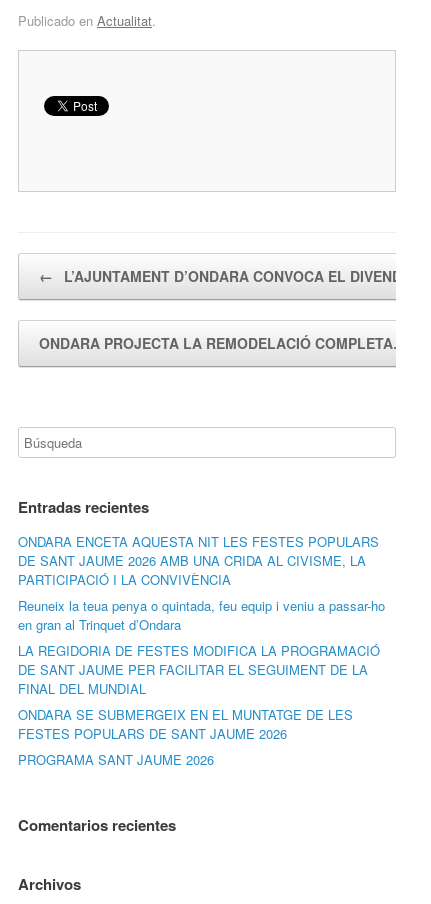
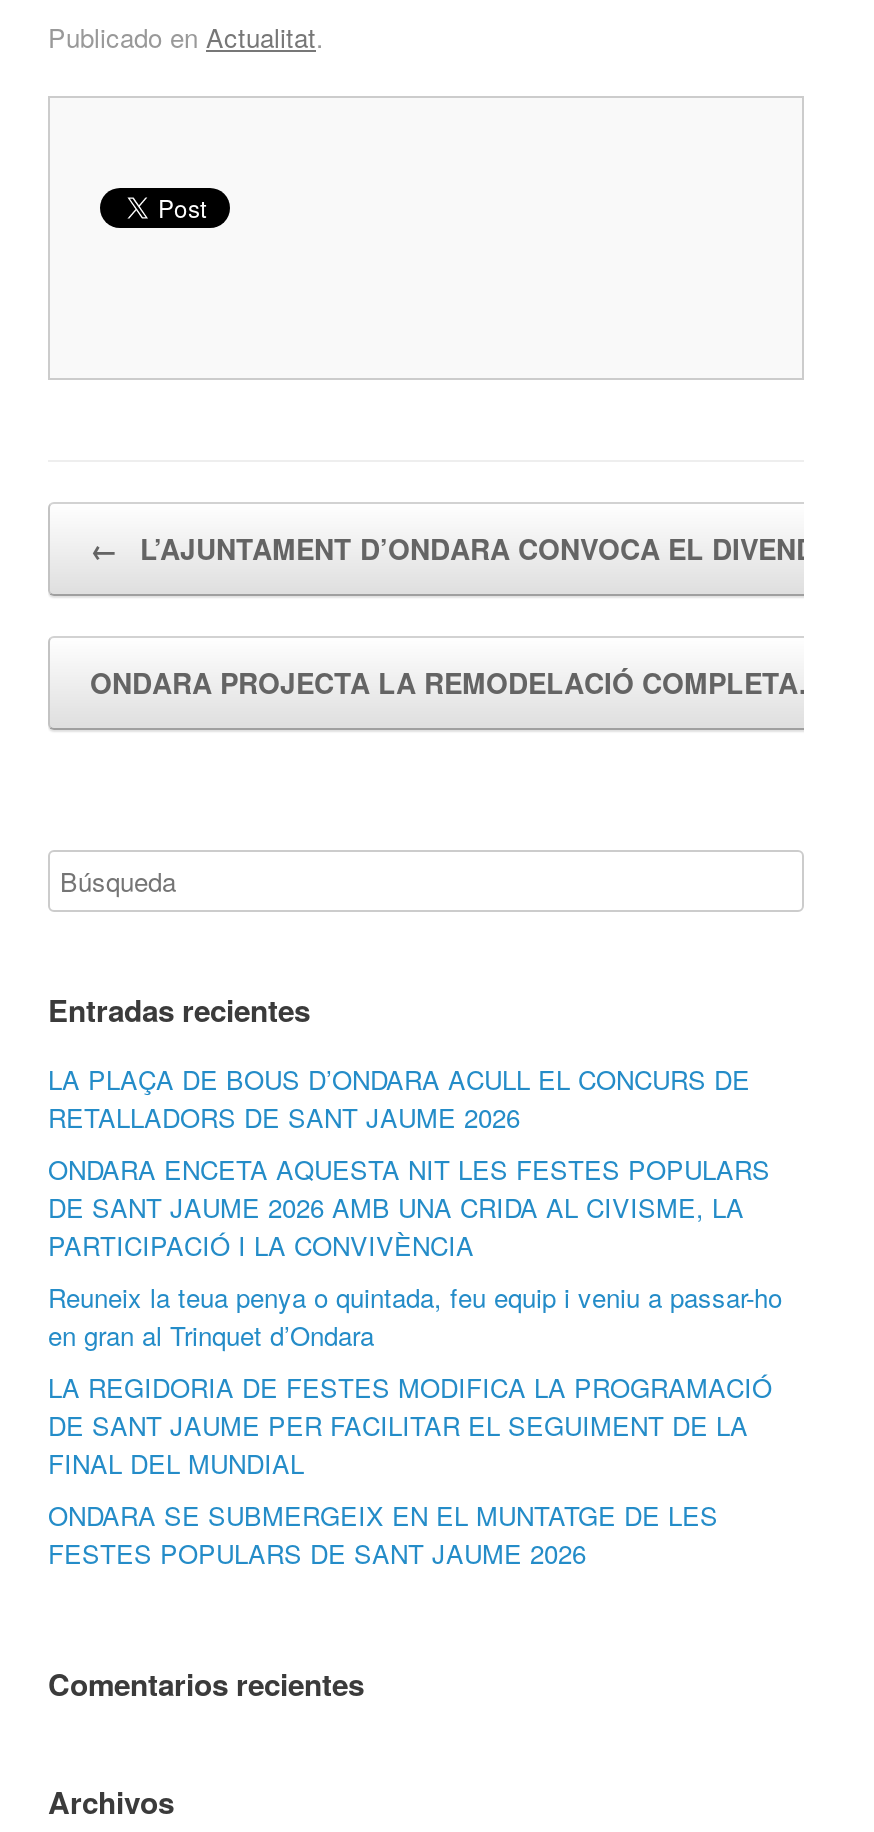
none -> [48,1059,750,1135] LA PLAÇA DE BOUS D’ONDARA ACULL EL CONCURS DE | RETALLADORS DE SANT JAUME 2026
moved [18,532,385,743] -> [48,1149,782,1571]: ONDARA ENCETA AQUESTA NIT LES FESTES POPULARS | DE SANT JAUME 2026 AMB UNA CRIDA AL CIVISME, LA | PARTICIPACIÓ I LA CONVIVÈNCIA | ... | ONDARA SE SUBMERGEIX EN EL MUNTATGE DE LES | FESTES POPULARS DE SANT JAUME 2026
[18,750,214,769] PROGRAMA SANT JAUME 2026 -> none

